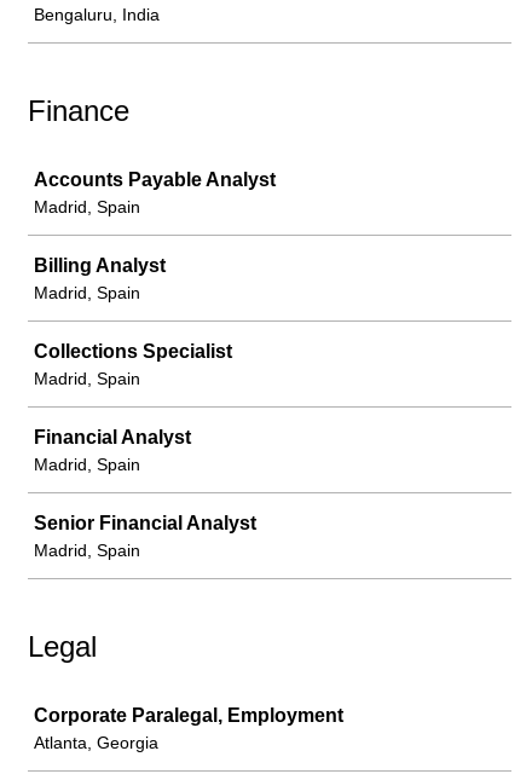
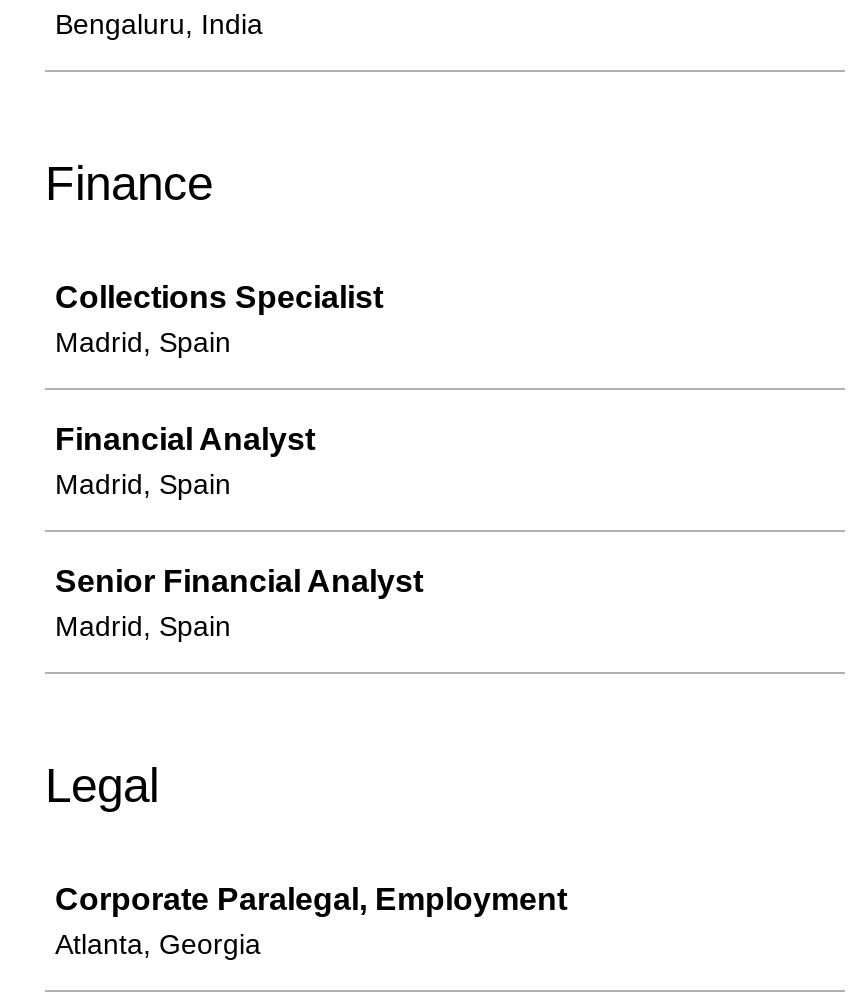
[34,169,276,302] Accounts Payable Analyst | Madrid, Spain | Billing Analyst | Madrid, Spain -> none

